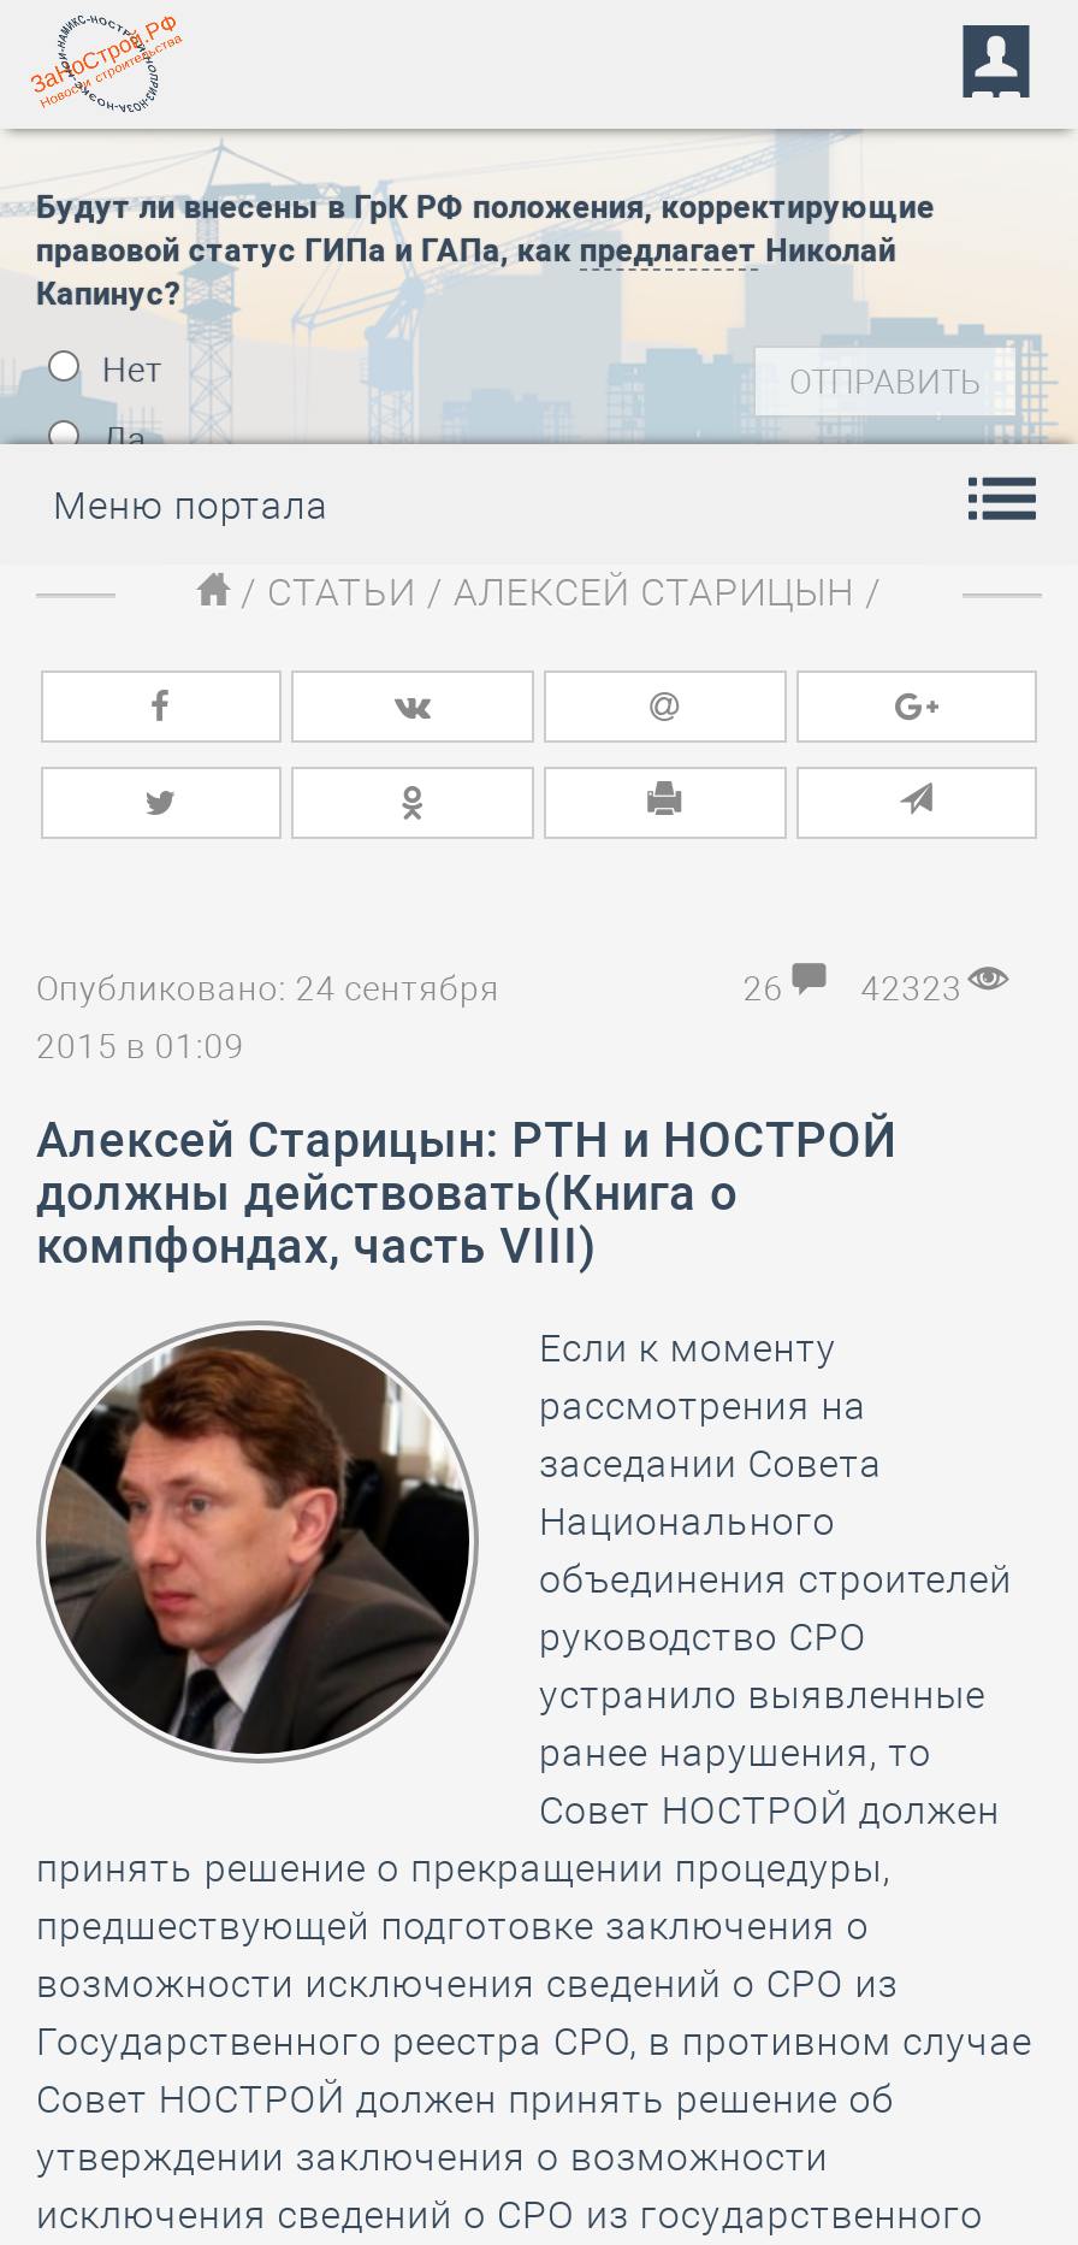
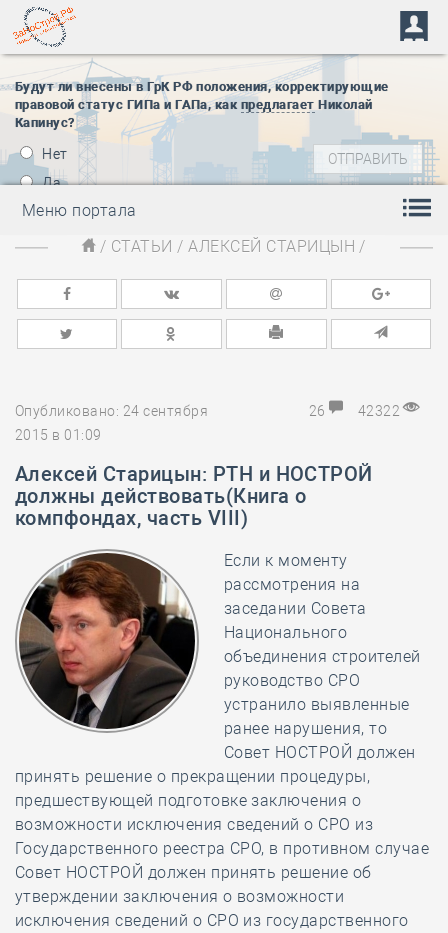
[743,969,971,1008] 26 42323 -> [309,403,403,419] 26 42322

